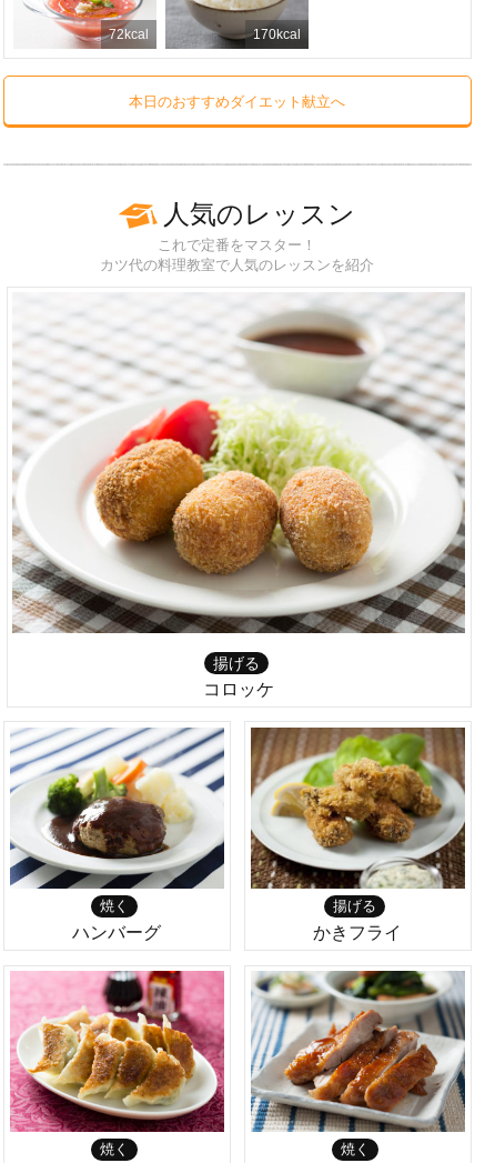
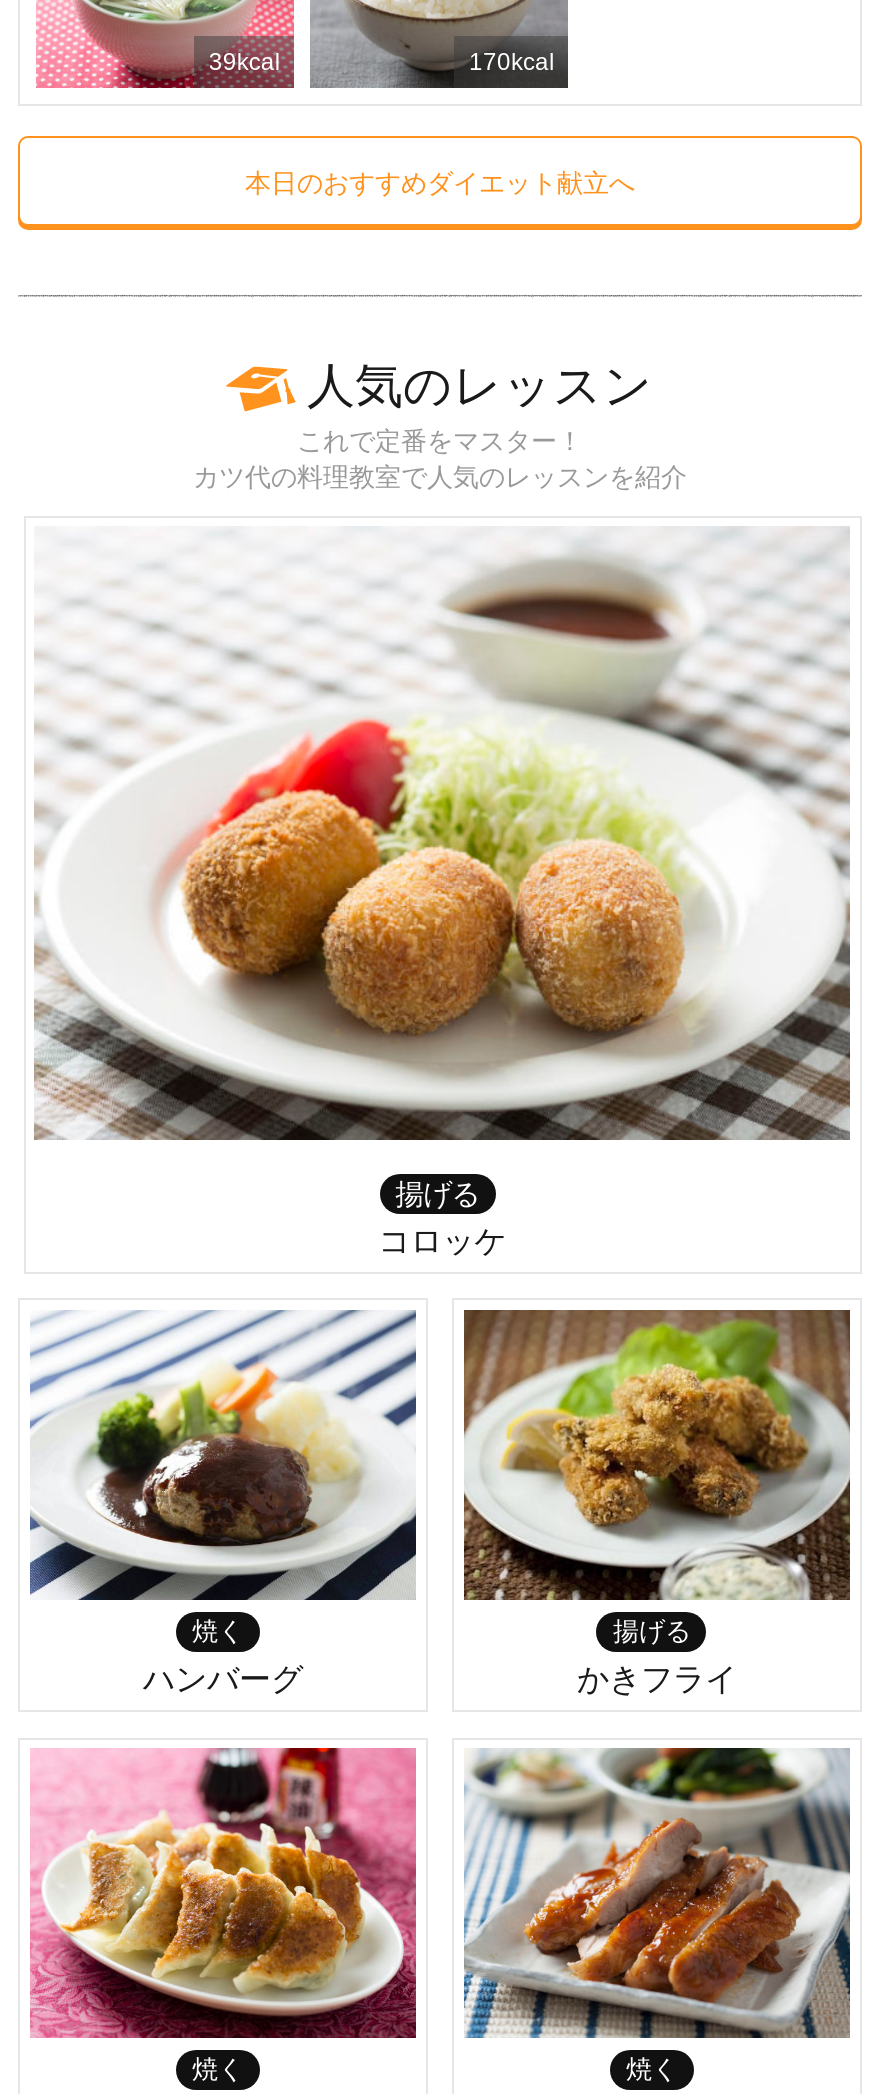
[109,27,149,42] 72kcal -> [209,48,281,76] 39kcal

